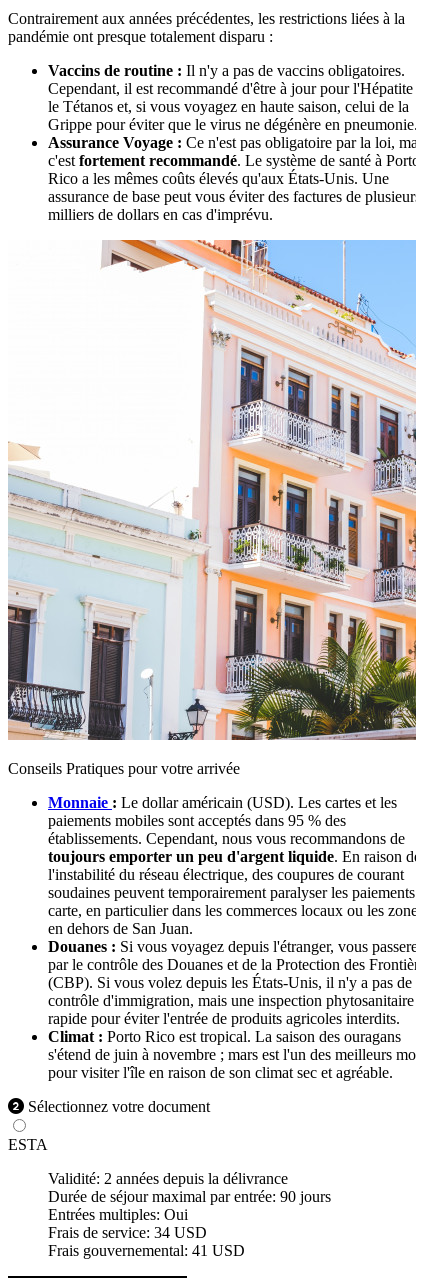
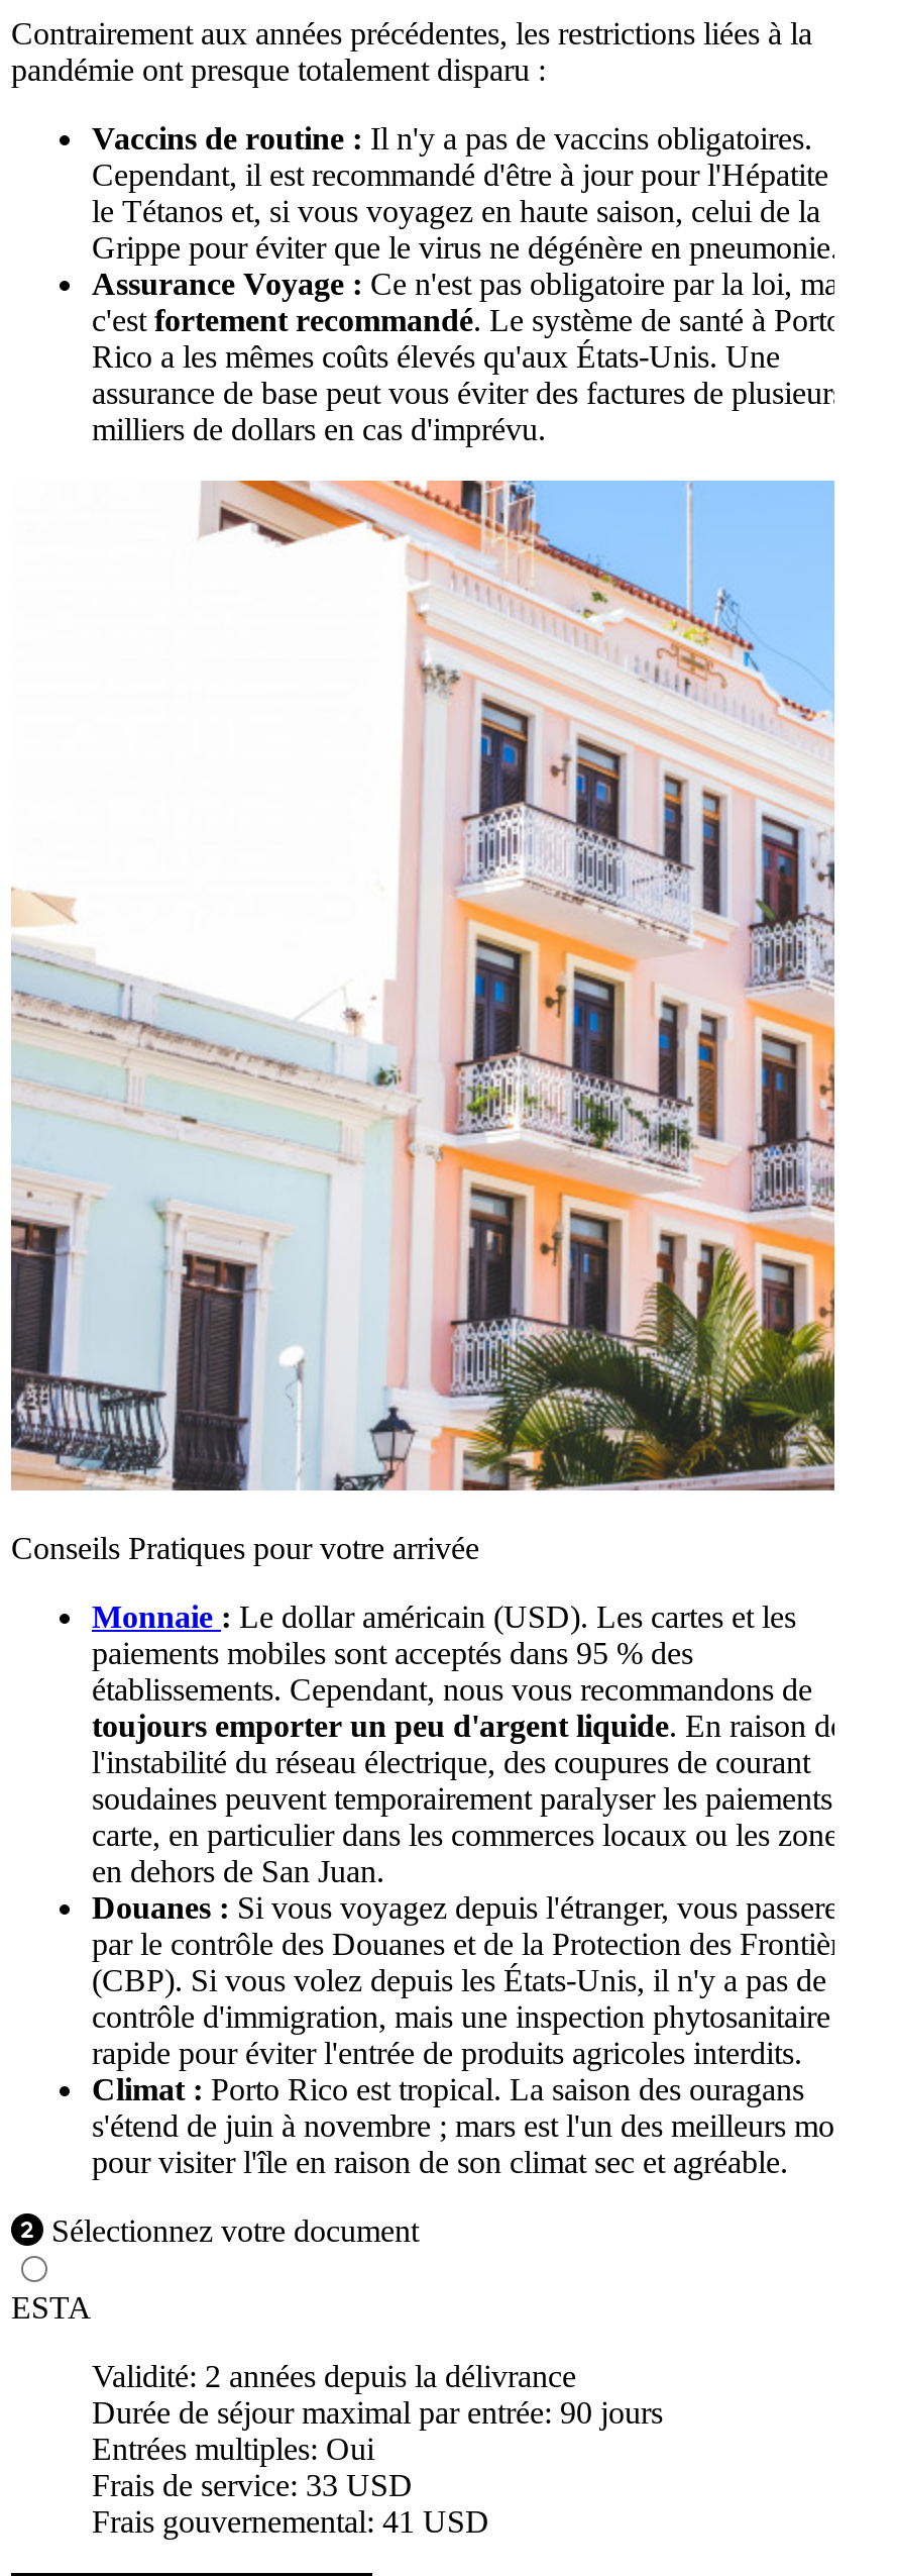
[48,1224,207,1241] Frais de service: 34 USD -> [92,2469,413,2503] Frais de service: 33 USD

